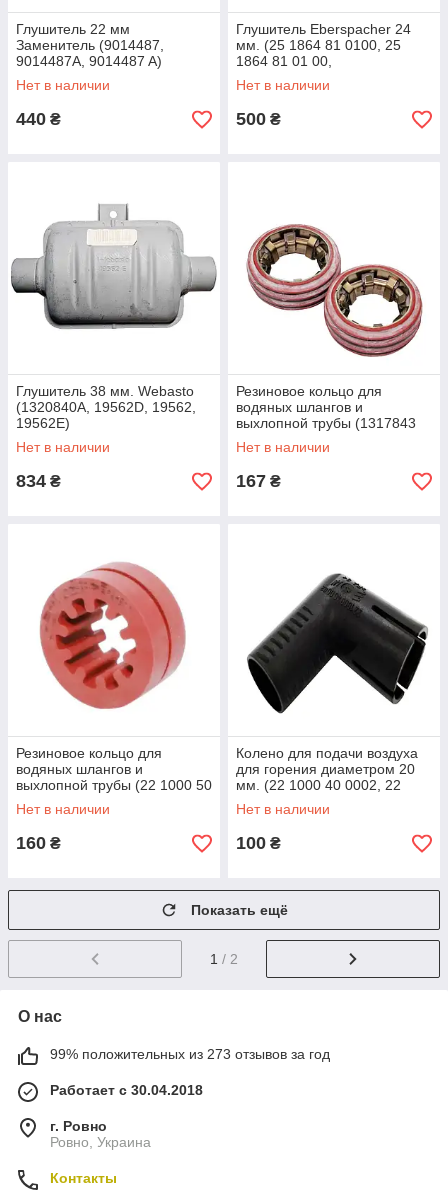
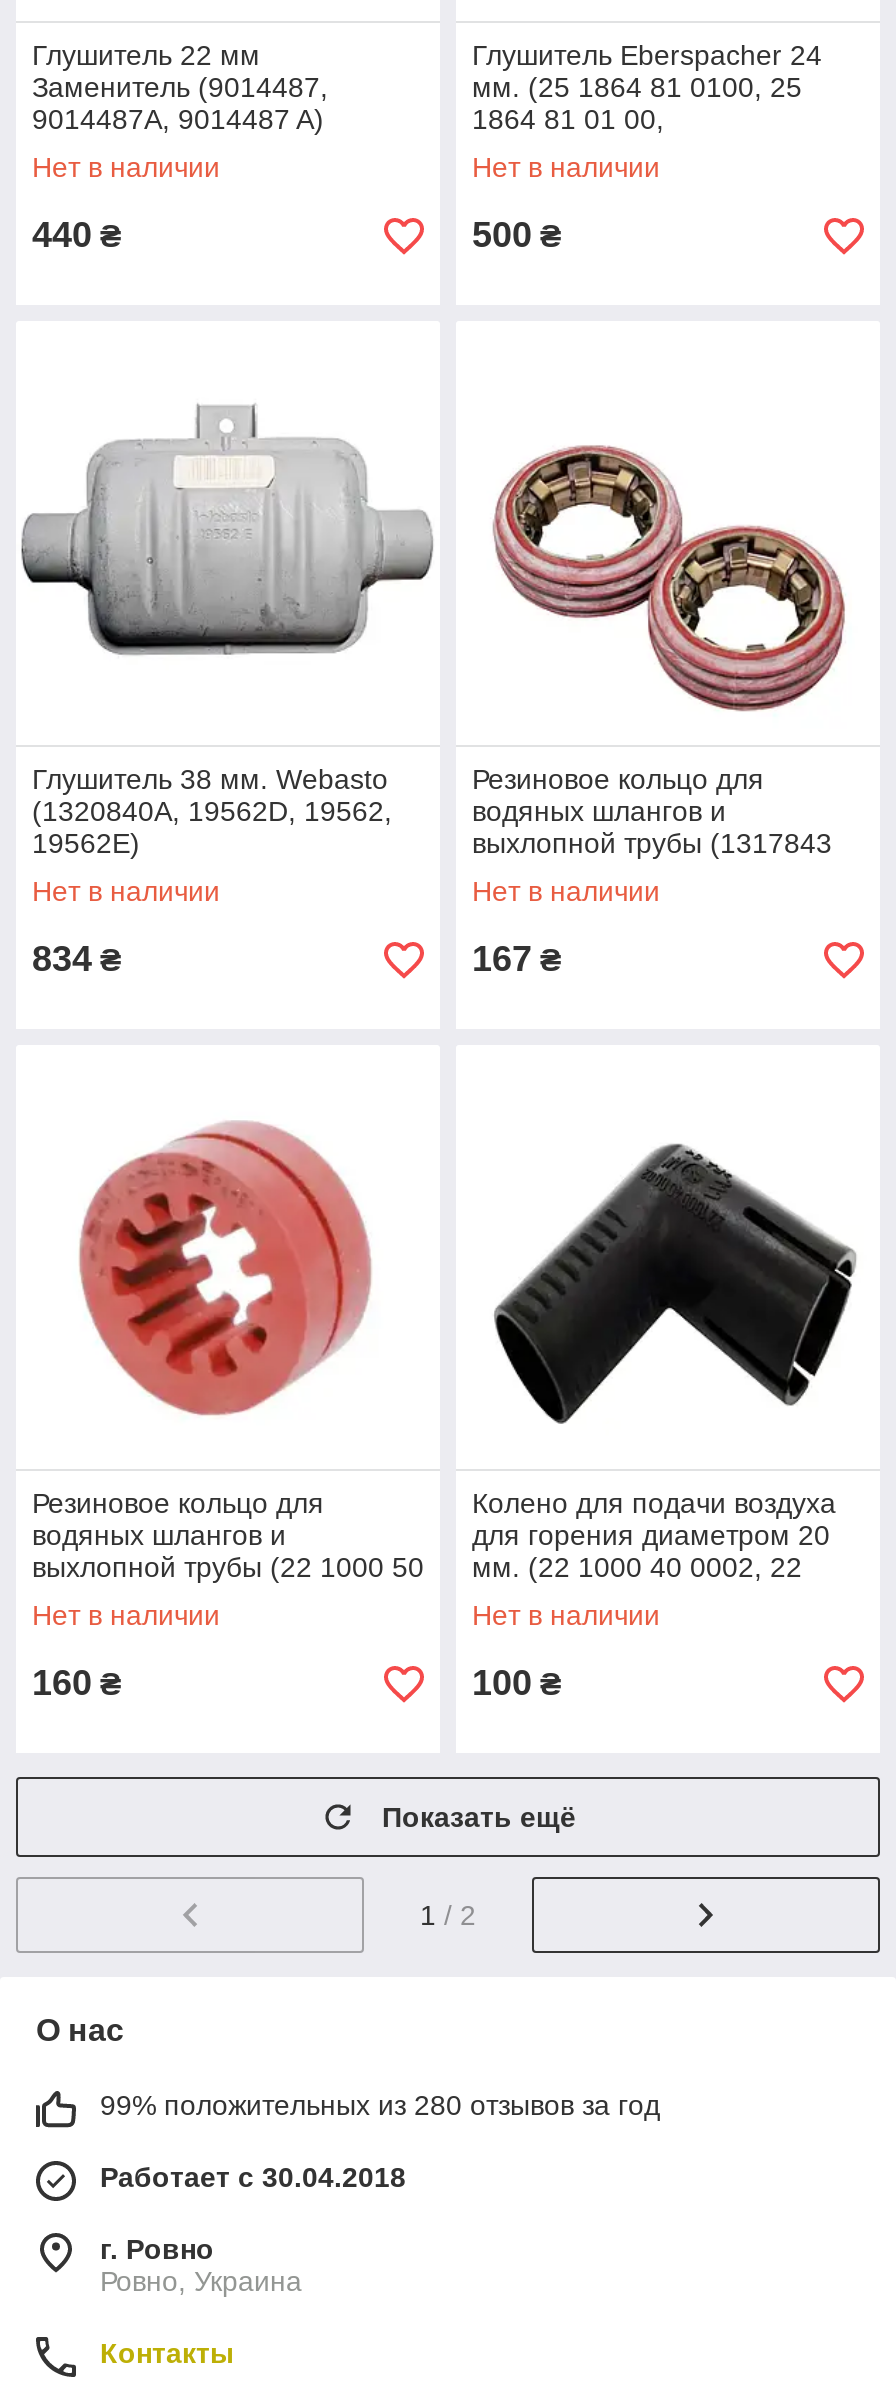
[50,1046,330,1062] 99% положительных из 273 отзывов за год -> [100,2089,660,2121] 99% положительных из 280 отзывов за год

